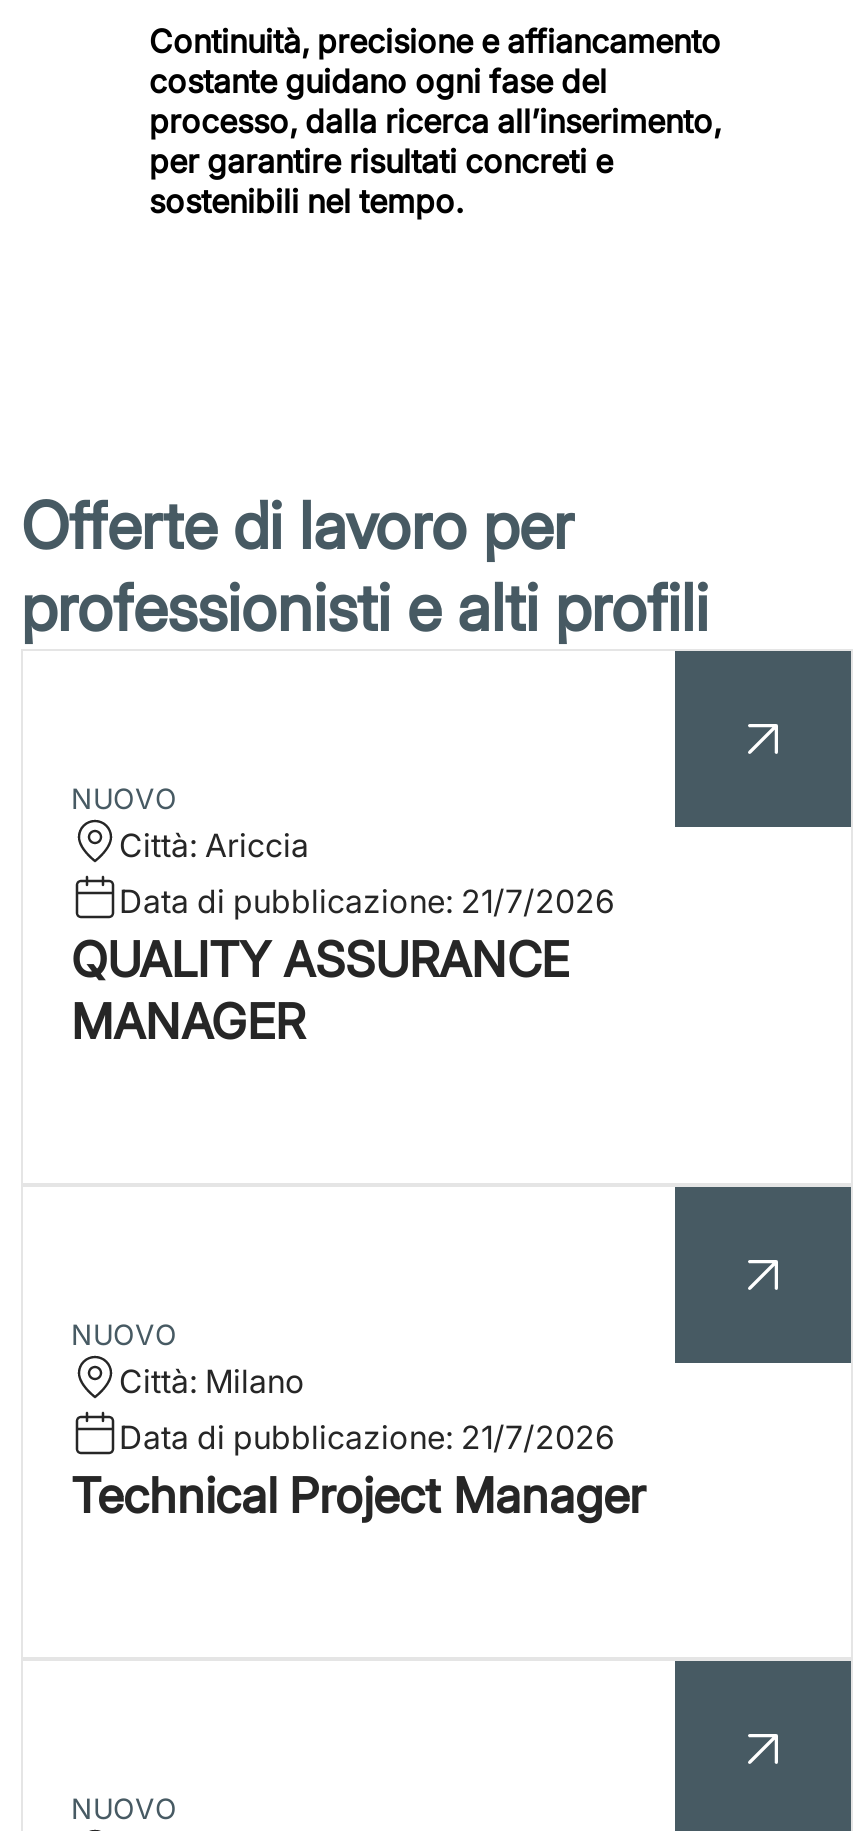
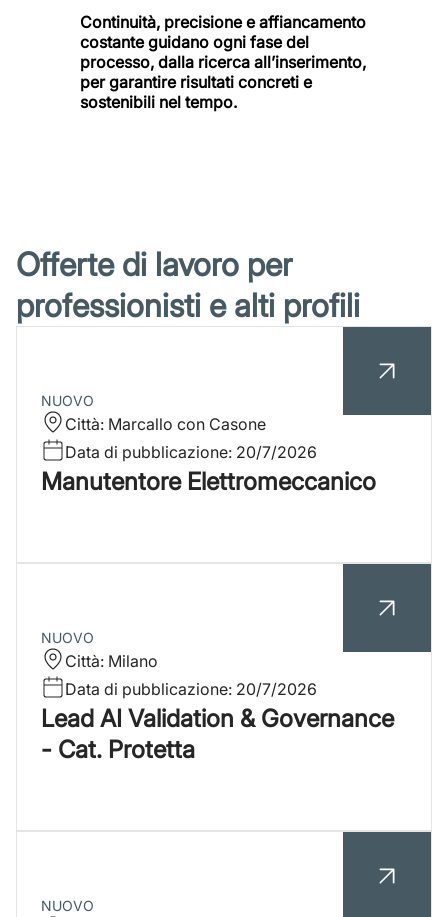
[71,825,615,1051] Città: Ariccia | Data di pubblicazione: 21/7/2026 | QUALITY ASSURANCE | MANAGER -> [41,414,376,496] Città: Marcallo con Casone | Data di pubblicazione: 20/7/2026 | Manutentore Elettromeccanico
moved [71,1317,305,1401] -> [41,629,158,671]: NUOVO | Città: Milano
[71,1417,645,1525] Data di pubblicazione: 21/7/2026 | Technical Project Manager -> [41,679,394,764] Data di pubblicazione: 20/7/2026 | Lead AI Validation & Governance | - Cat. Protetta

